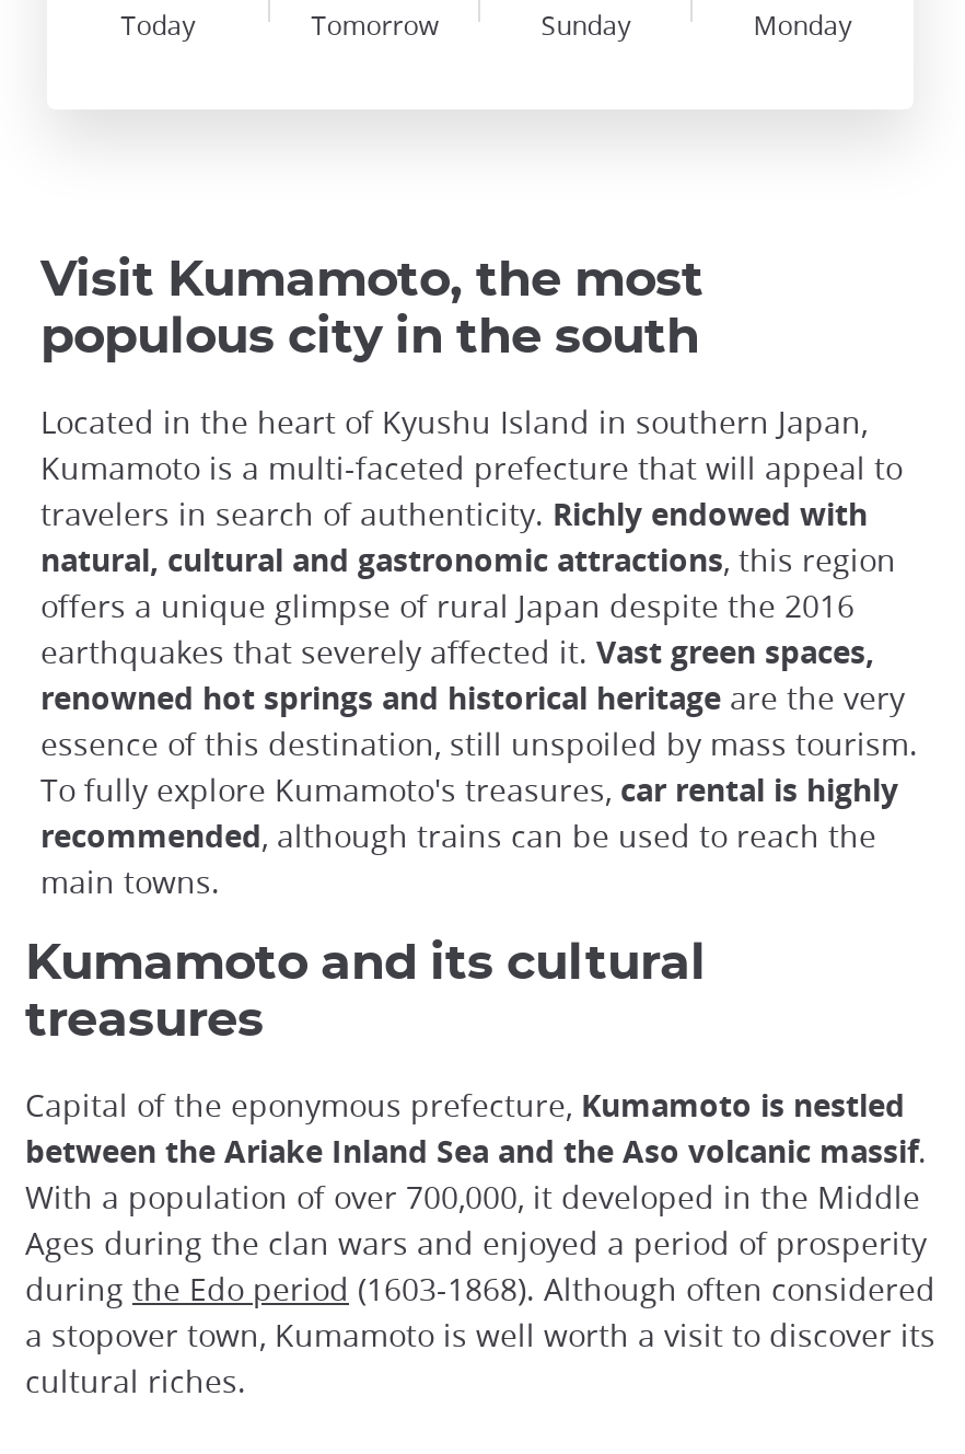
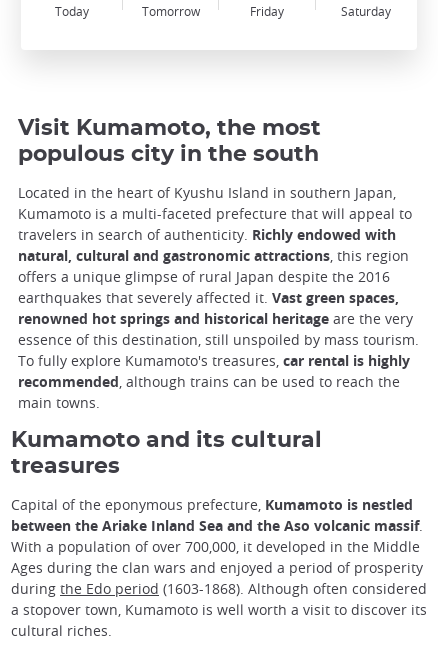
[541,5,631,41] Sunday -> [250,2,284,18] Friday
[753,5,852,41] Monday -> [341,2,391,18] Saturday

